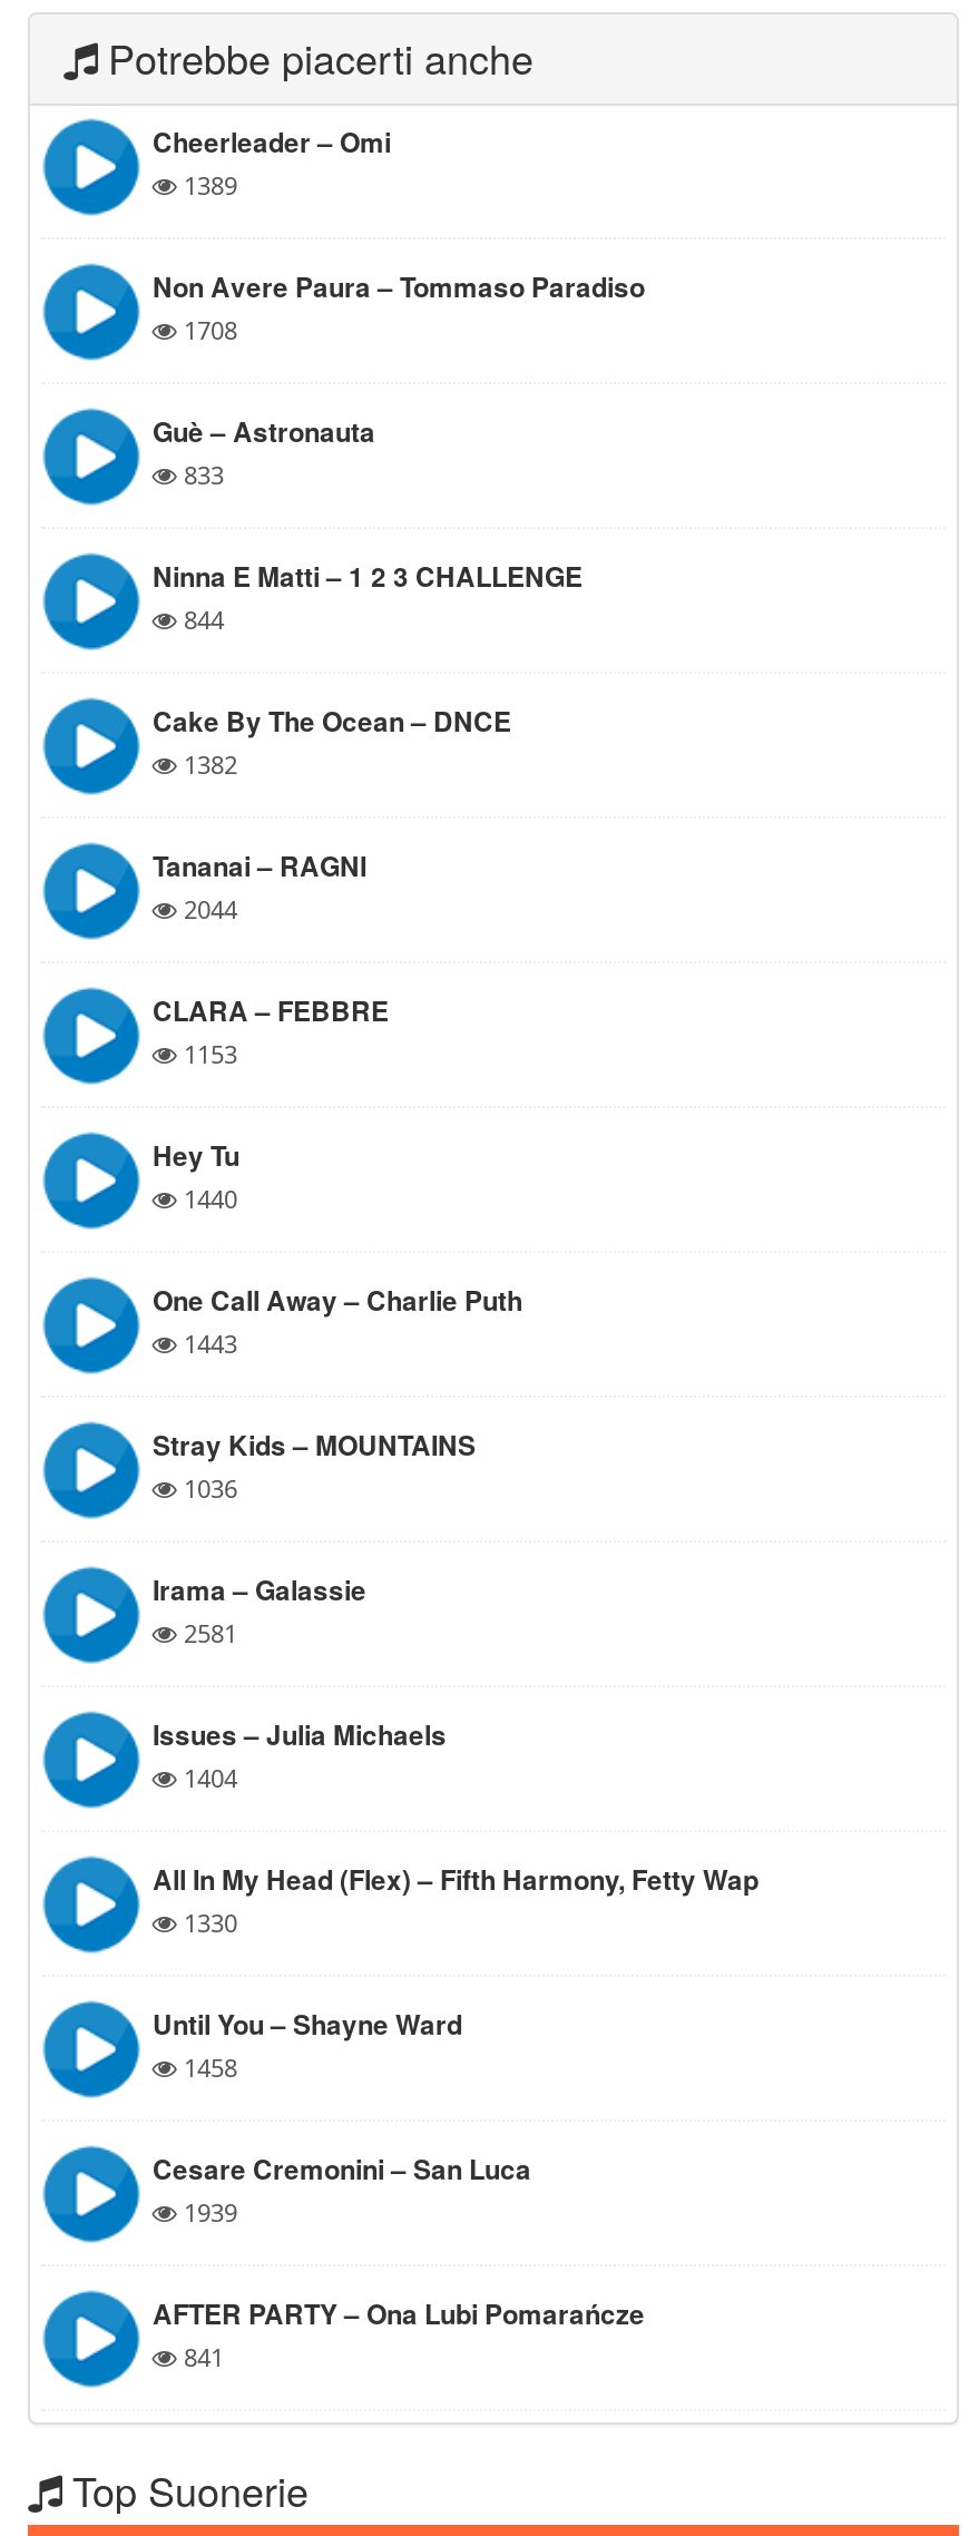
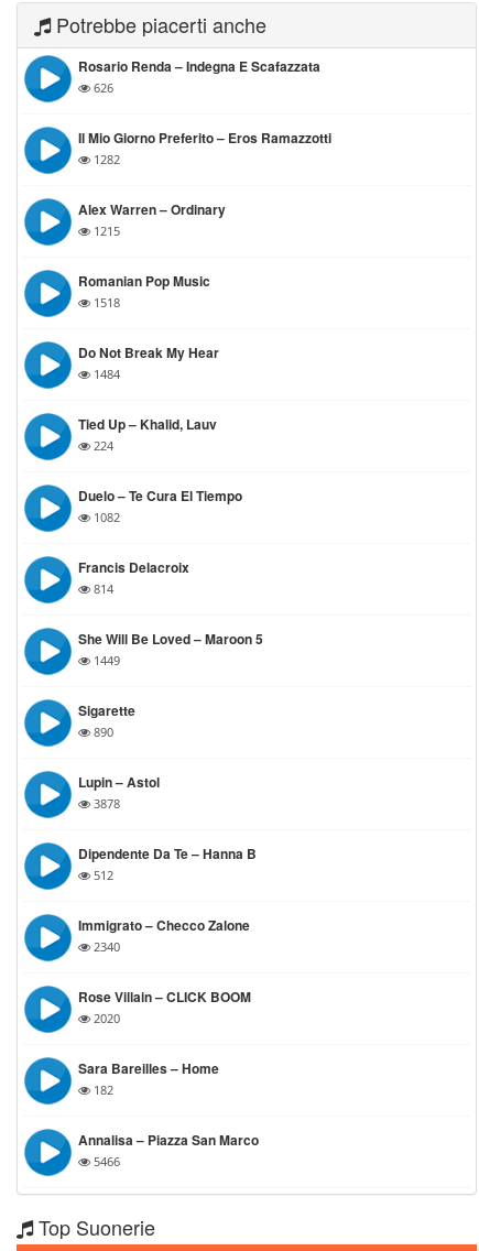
[153,121,391,202] Cheerleader – Omi | 1389 -> [78,56,320,96] Rosario Renda – Indegna E Scafazzata | 626
[153,266,645,346] Non Avere Paura – Tommaso Paradiso | 1708 -> [78,128,331,167] Il Mio Giorno Preferito – Eros Ramazzotti | 1282
[153,411,375,491] Guè – Astronauta | 833 -> [78,199,226,239] Alex Warren – Ordinary | 1215
[153,556,583,636] Ninna E Matti – 1 2 3 CHALLENGE | 844 -> [78,271,210,311] Romanian Pop Music | 1518
[153,701,511,781] Cake By The Ocean – DNCE | 1382 -> [78,342,219,382] Do Not Break My Hear | 1484
[153,845,366,926] Tananai – RAGNI | 2044 -> [78,414,217,454] Tied Up – Khalid, Lauv | 224
[153,990,389,1070] CLARA – FEBBRE | 1153 -> [78,486,242,525] Duelo – Te Cura El Tiempo | 1082
[153,1135,239,1215] Hey Tu | 1440 -> [78,557,189,597] Francis Delacroix | 814
[153,1280,522,1360] One Call Away – Charlie Puth | 1443 -> [78,629,263,668] She Will Be Loved – Maroon 5 | 1449
[153,1424,476,1505] Stray Kids – MOUNTAINS | 1036 -> [78,700,135,740] Sigarette | 890
[153,1569,366,1649] Irama – Galassie | 2581 -> [78,772,160,812] Lupin – Astol | 3878
[153,1714,447,1794] Issues – Julia Michaels | 1404 -> [78,844,257,883] Dipendente Da Te – Hanna B | 512
[153,1859,758,1939] All In My Head (Flex) – Fifth Harmony, Fetty Wap | 1330 -> [78,915,250,955] Immigrato – Checco Zalone | 2340
[153,2004,462,2084] Until You – Shayne Ward | 1458 -> [78,987,251,1026] Rose Villain – CLICK BOOM | 2020
[153,2148,531,2229] Cesare Cremonini – San Luca | 1939 -> [78,1058,219,1098] Sara Bareilles – Home | 182
[153,2293,645,2373] AFTER PARTY – Ona Lubi Pomarańcze | 841 -> [78,1130,259,1170] Annalisa – Piazza San Marco | 5466

